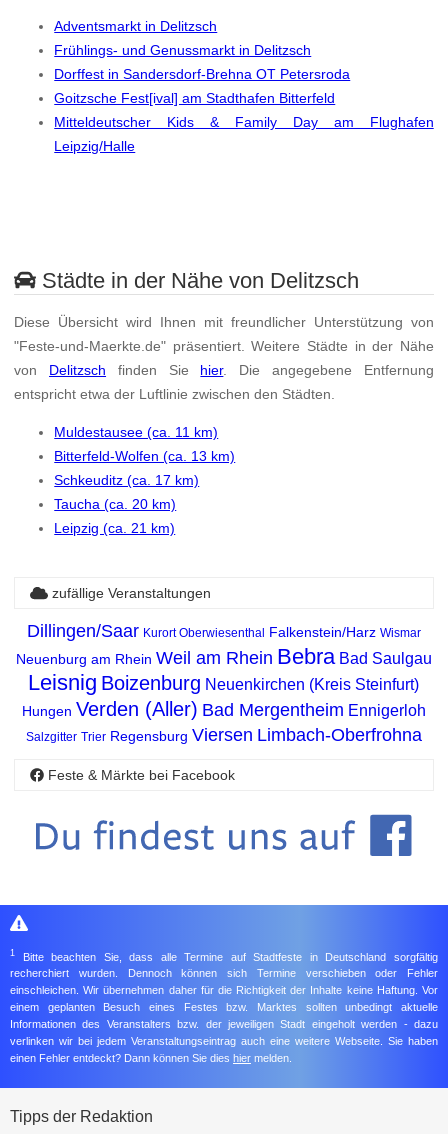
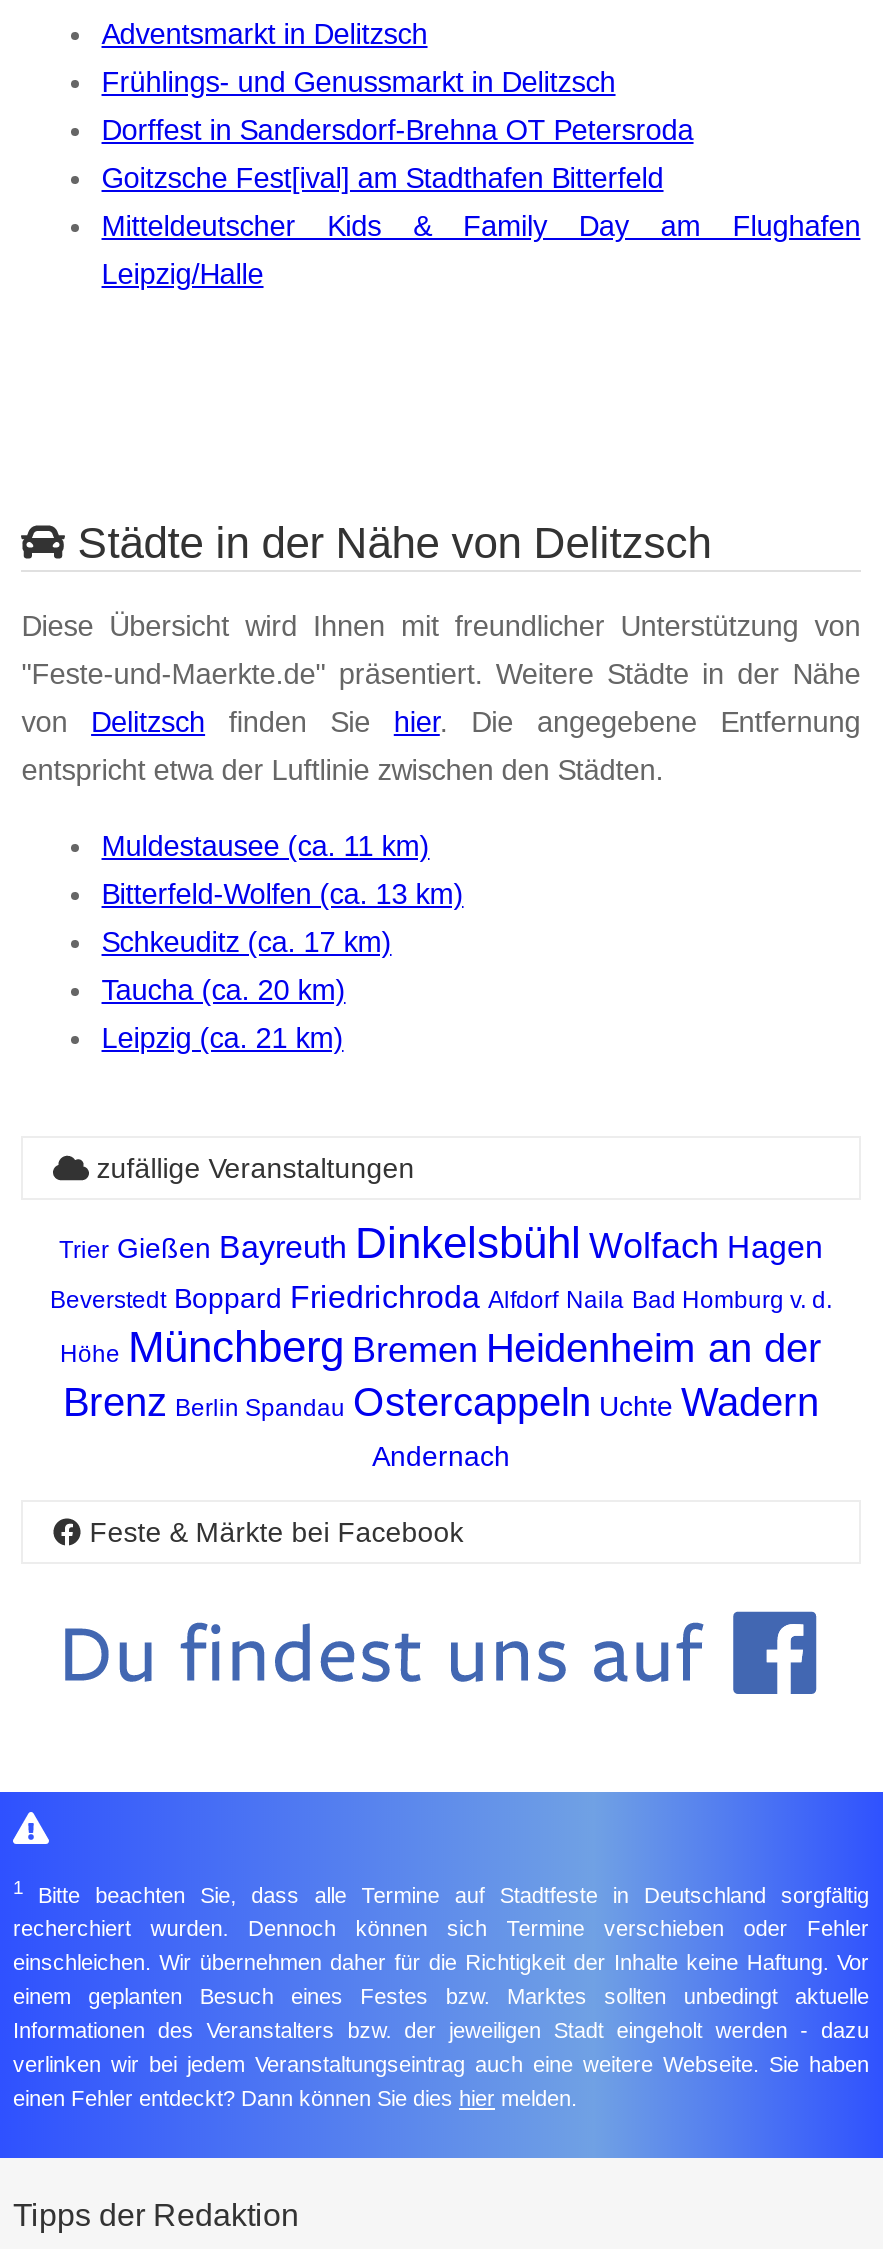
[16,621,432,745] Dillingen/Saar Kurort Oberwiesenthal Falkenstein/Harz Wismar | Neuenburg am Rhein Weil am Rhein Bebra Bad Saulgau | Leisnig Boizenburg Neuenkirchen (Kreis Steinfurt) | Hungen Verden (Aller) Bad Mergentheim Ennigerloh | Salzgitter Trier Regensburg Viersen Limbach-Oberfrohna -> [50,1218,832,1472] Trier Gießen Bayreuth Dinkelsbühl Wolfach Hagen | Beverstedt Boppard Friedrichroda Alfdorf Naila Bad Homburg v. d. | Höhe Münchberg Bremen Heidenheim an der | Brenz Berlin Spandau Ostercappeln Uchte Wadern | Andernach

